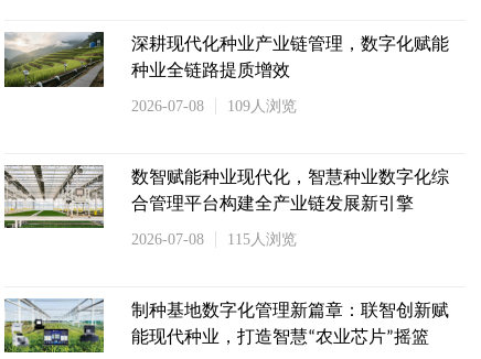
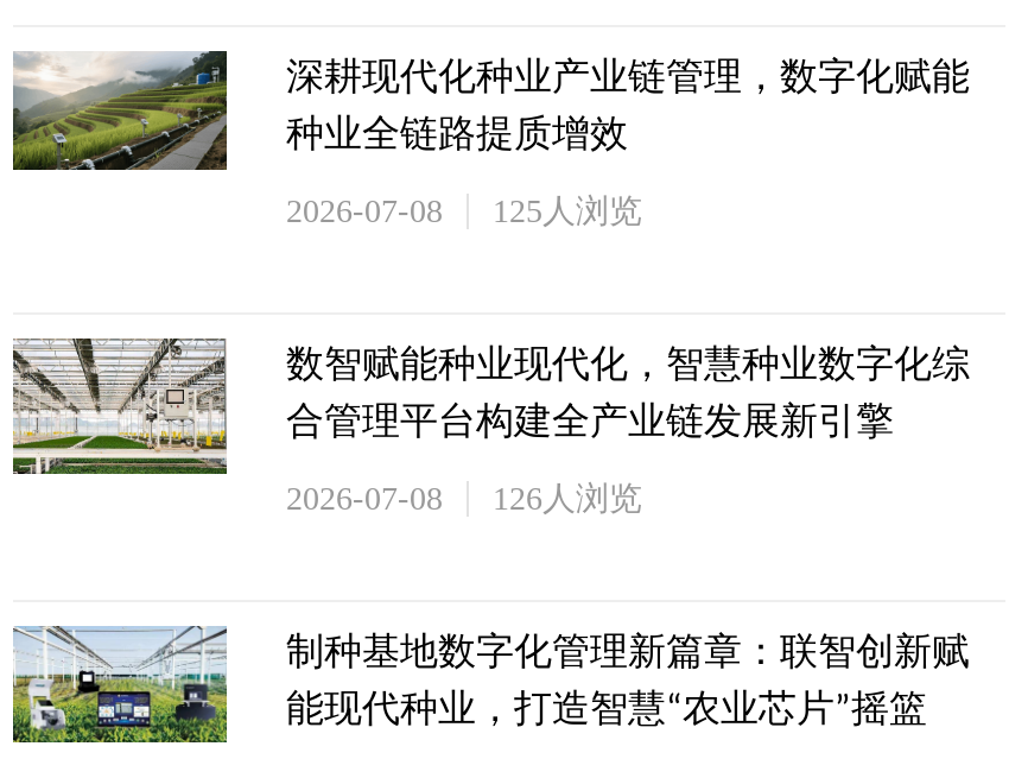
[131,98,297,115] 2026-07-08 109人浏览 -> [286,194,642,229] 2026-07-08 125人浏览
[131,231,297,248] 2026-07-08 115人浏览 -> [286,481,642,517] 2026-07-08 126人浏览

